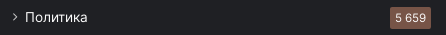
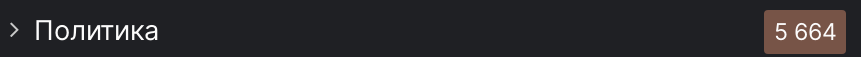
[395,11,426,25] 5 659 -> [774,19,836,47] 5 664

